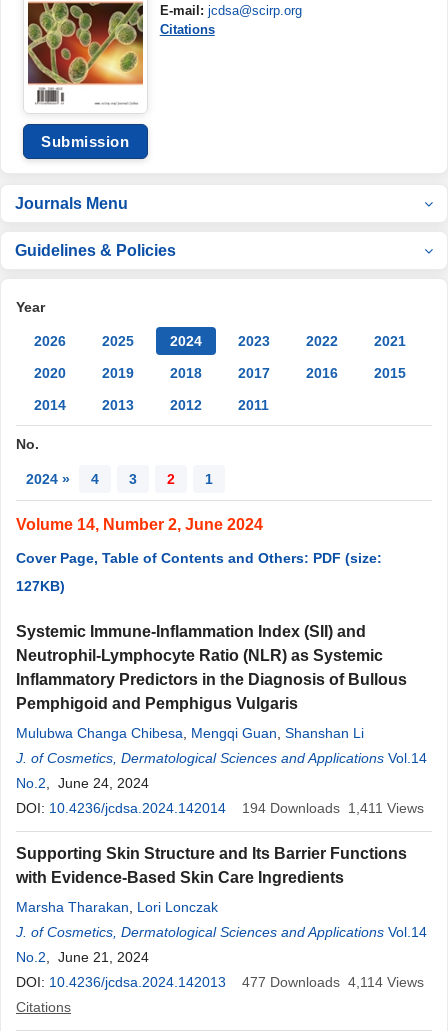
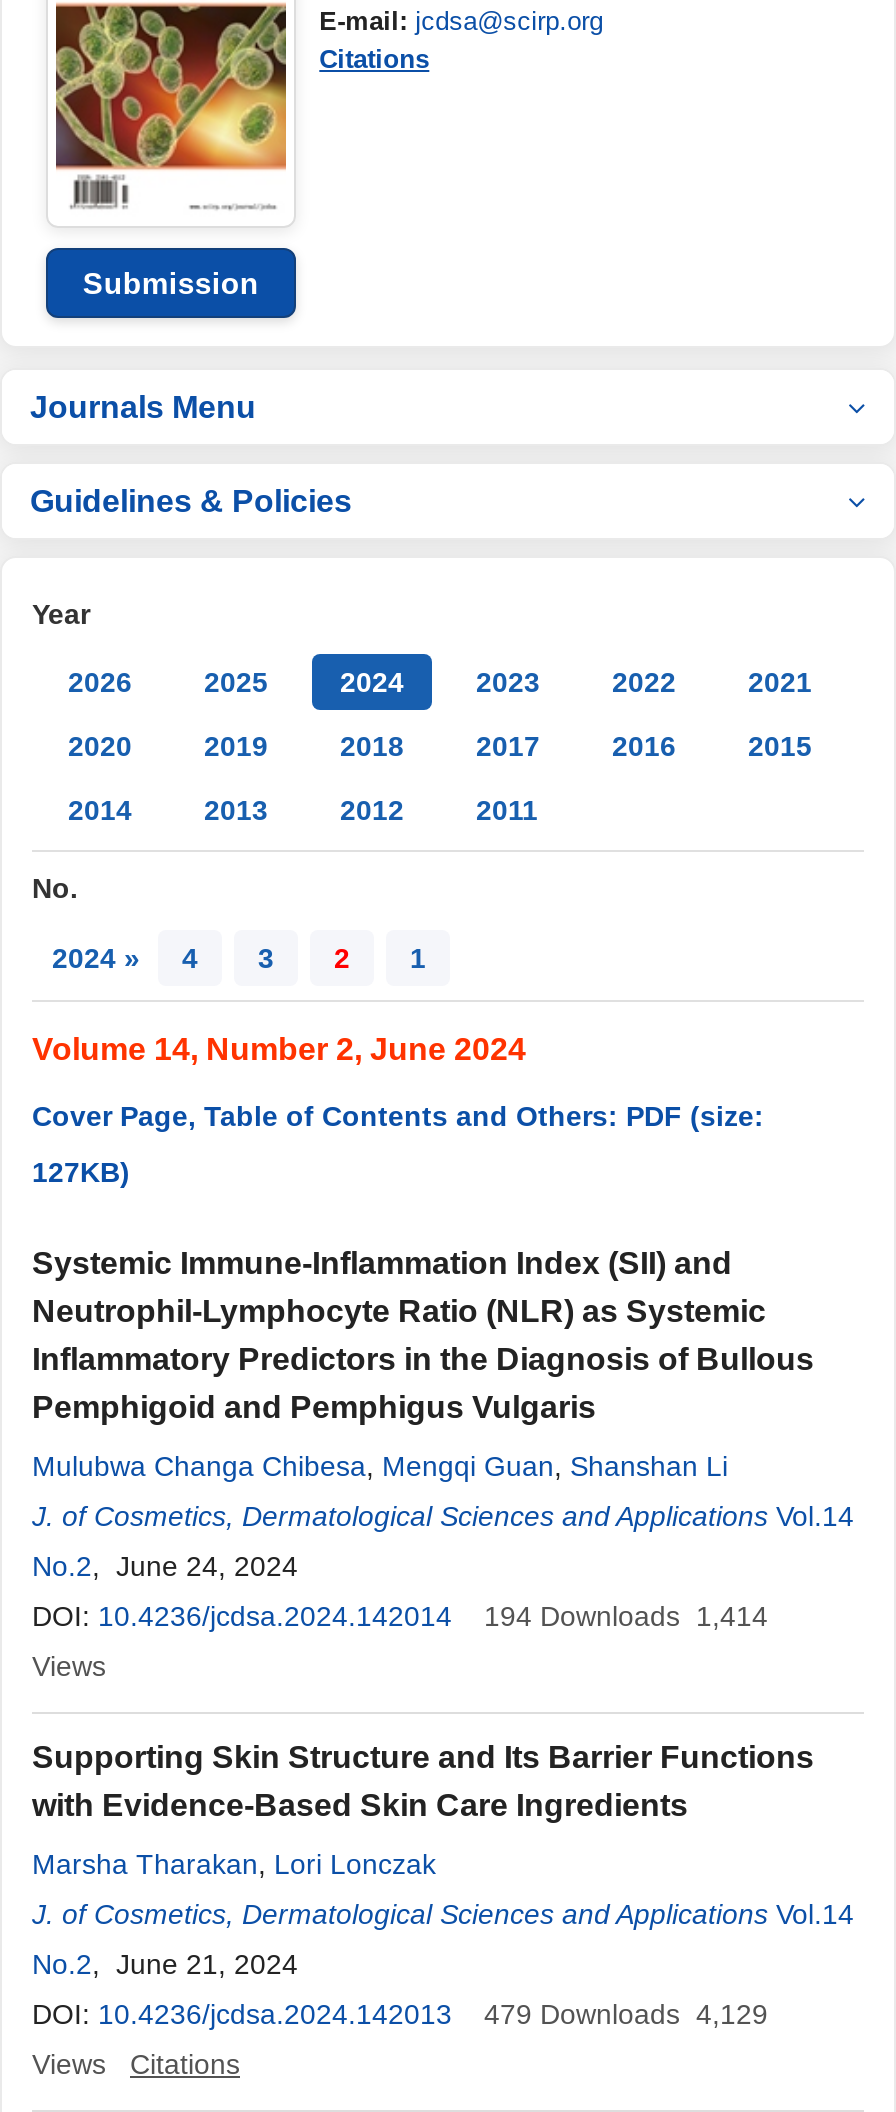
[242,800,424,816] 194 Downloads 1,411 Views -> [32,1600,768,1682] 194 Downloads 1,414 | Views
[242,974,424,990] 477 Downloads 4,114 Views -> [32,1998,768,2080] 479 Downloads 4,129 | Views

